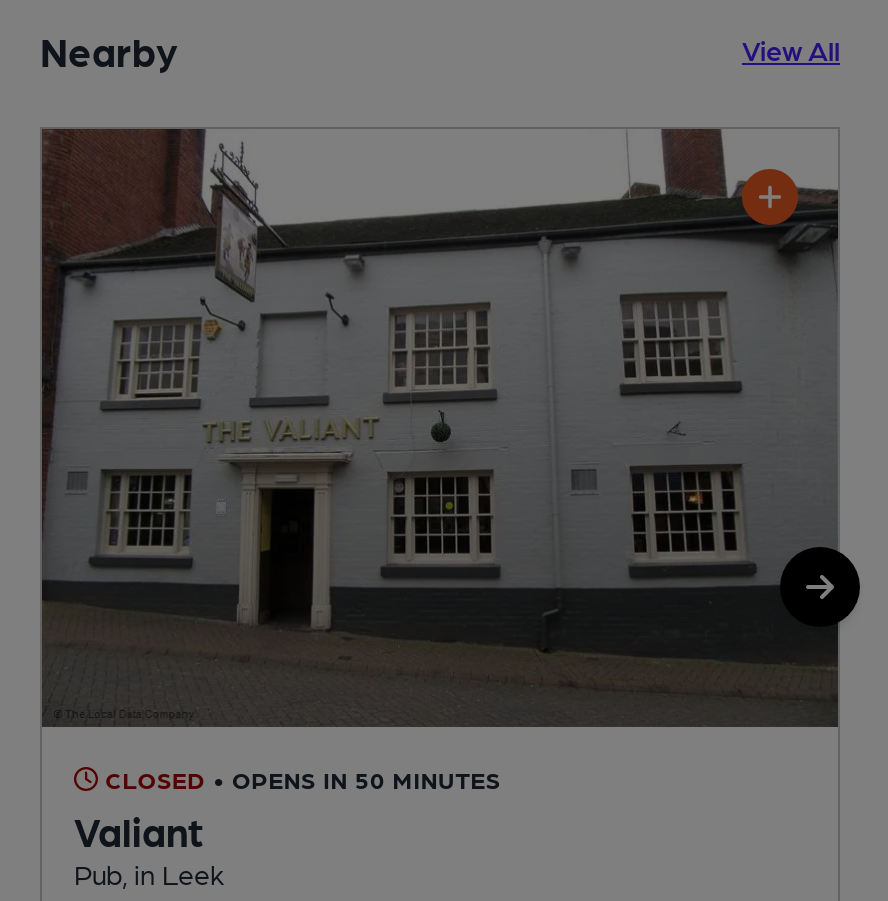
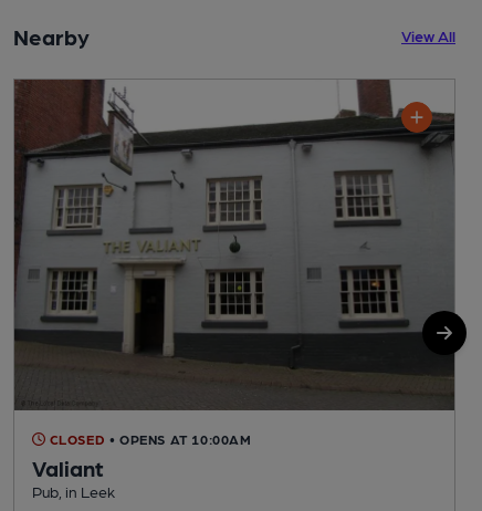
[98,765,501,793] CLOSED • OPENS IN 50 MINUTES -> [45,431,252,447] CLOSED • OPENS AT 10:00AM

